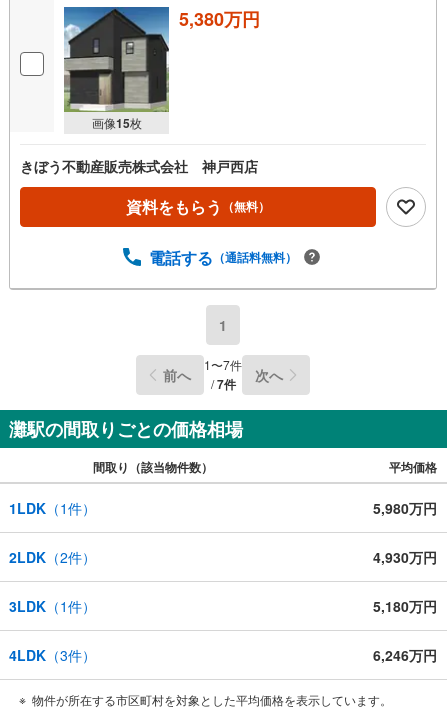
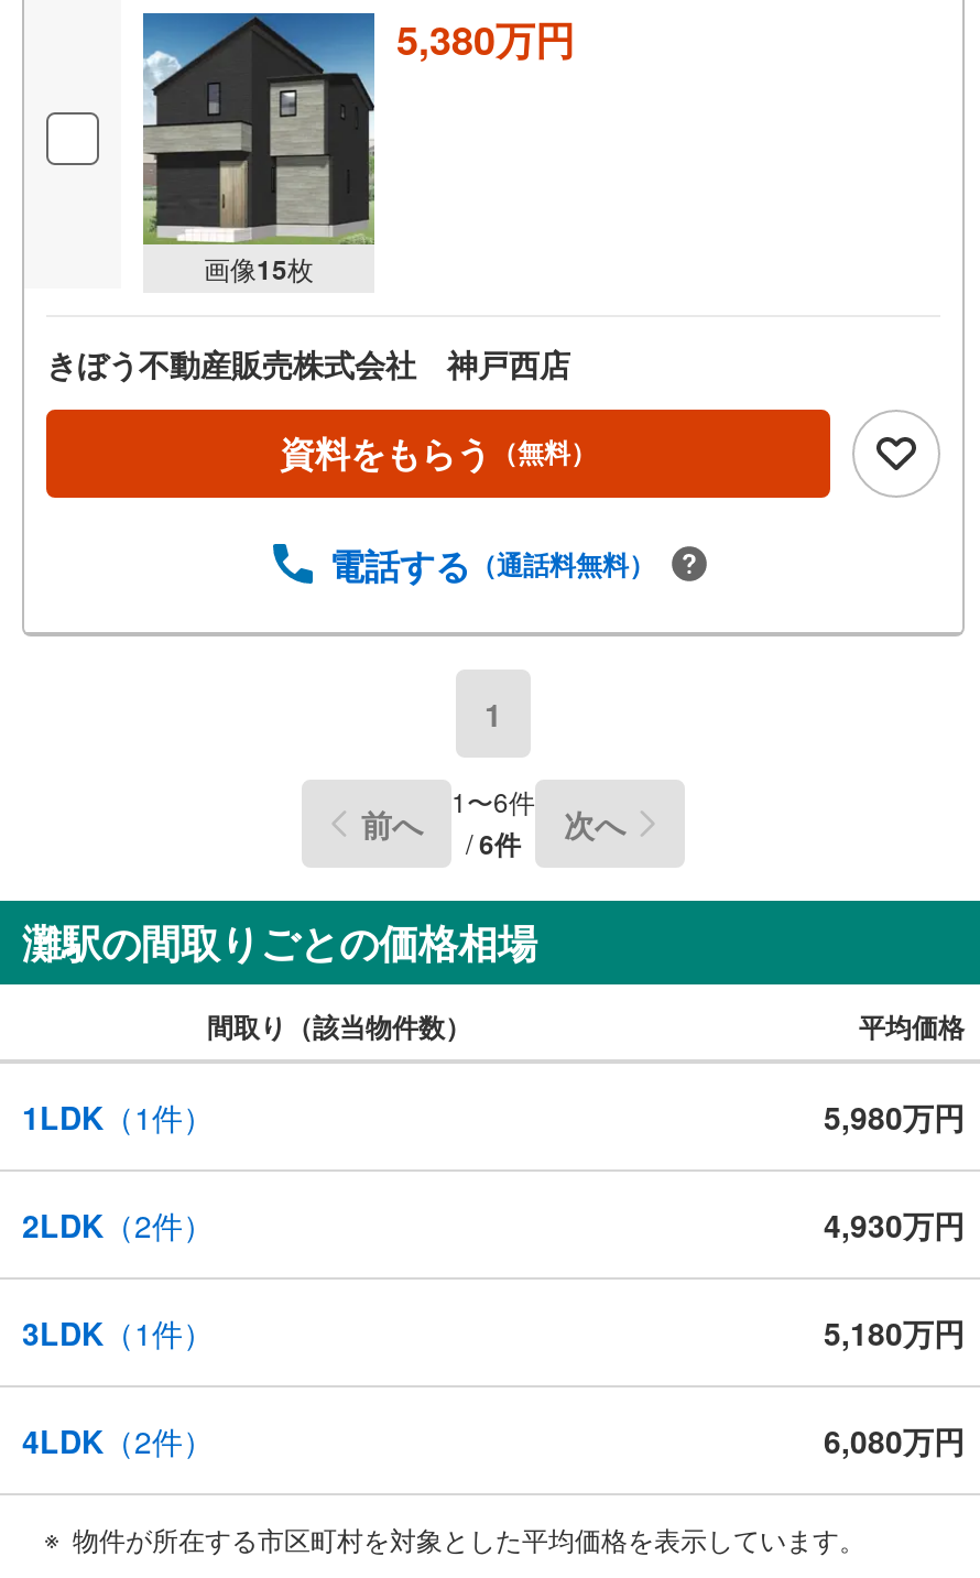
[204,356,242,373] 1〜7件 -> [451,783,535,820] 1〜6件
[210,375,235,393] /7件 -> [466,824,521,864] /6件
[9,645,96,665] 4LDK（3件） -> [22,1418,214,1462] 4LDK（2件）
[373,645,437,665] 6,246万円 -> [824,1418,965,1462] 6,080万円

